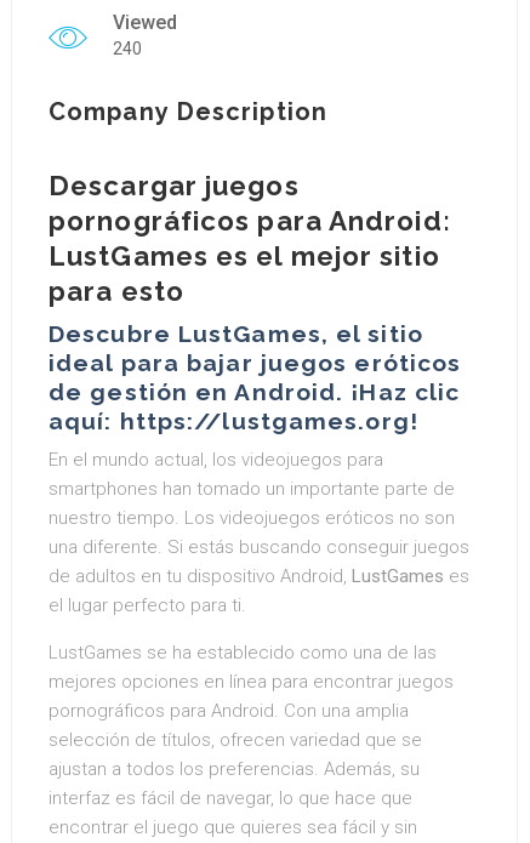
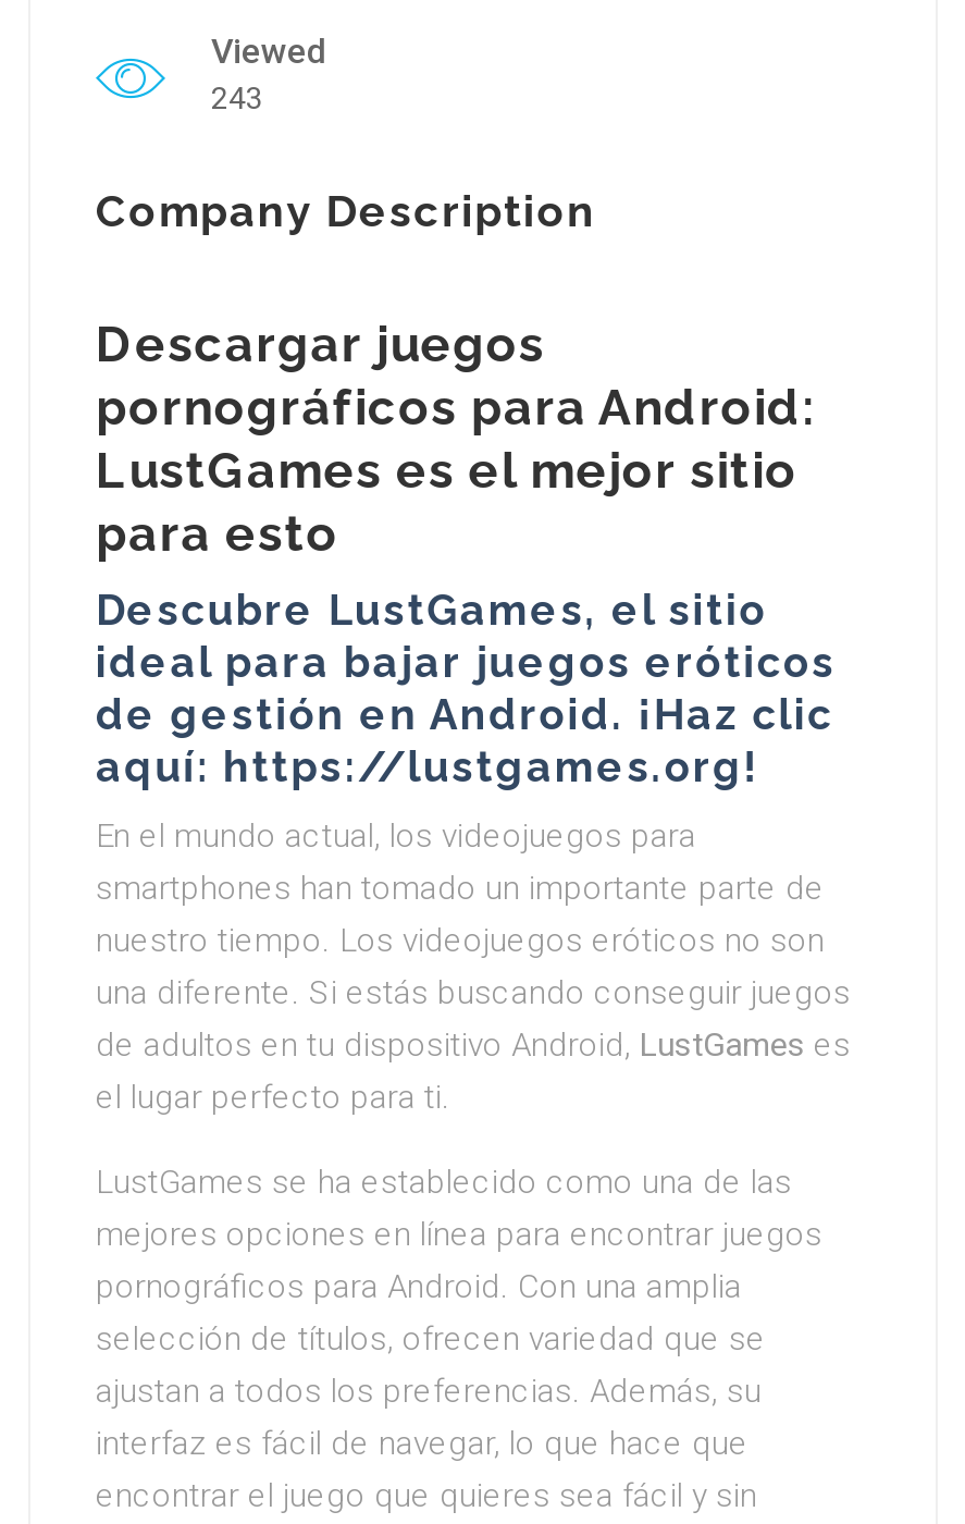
[113,39,142,58] 240 -> [211,81,263,115] 243

